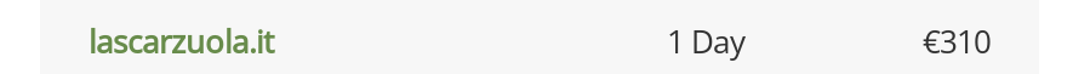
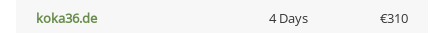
[89,19,747,63] lascarzuola.it | 1 Day -> [36,9,307,27] koka36.de | 4 Days

